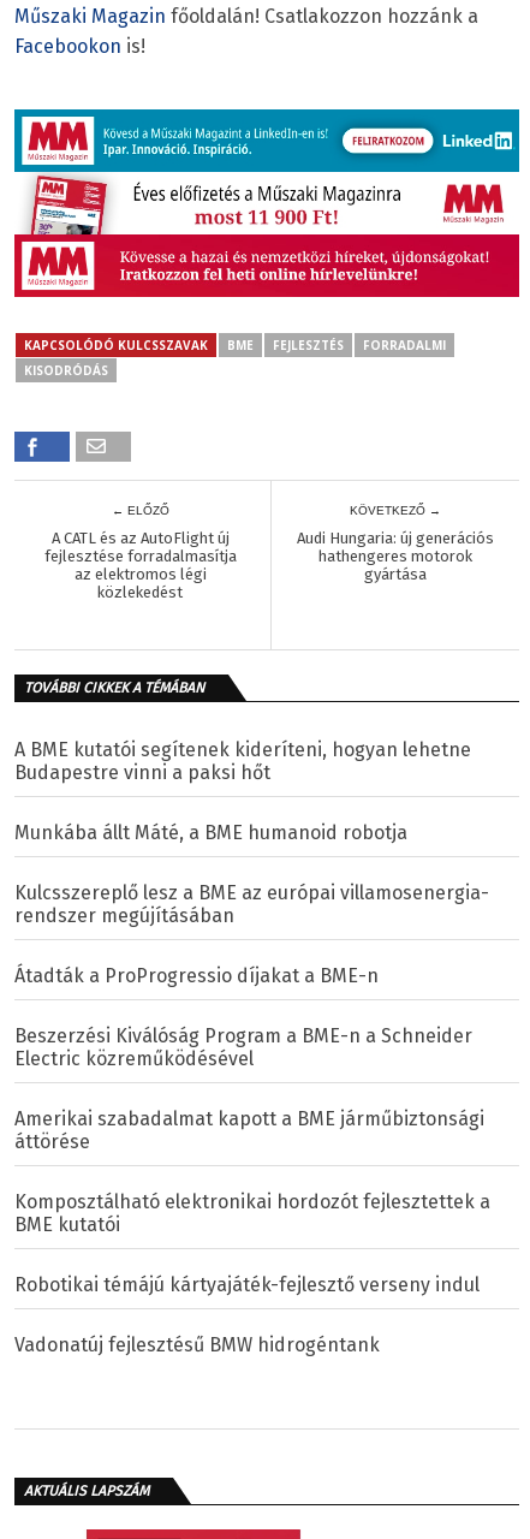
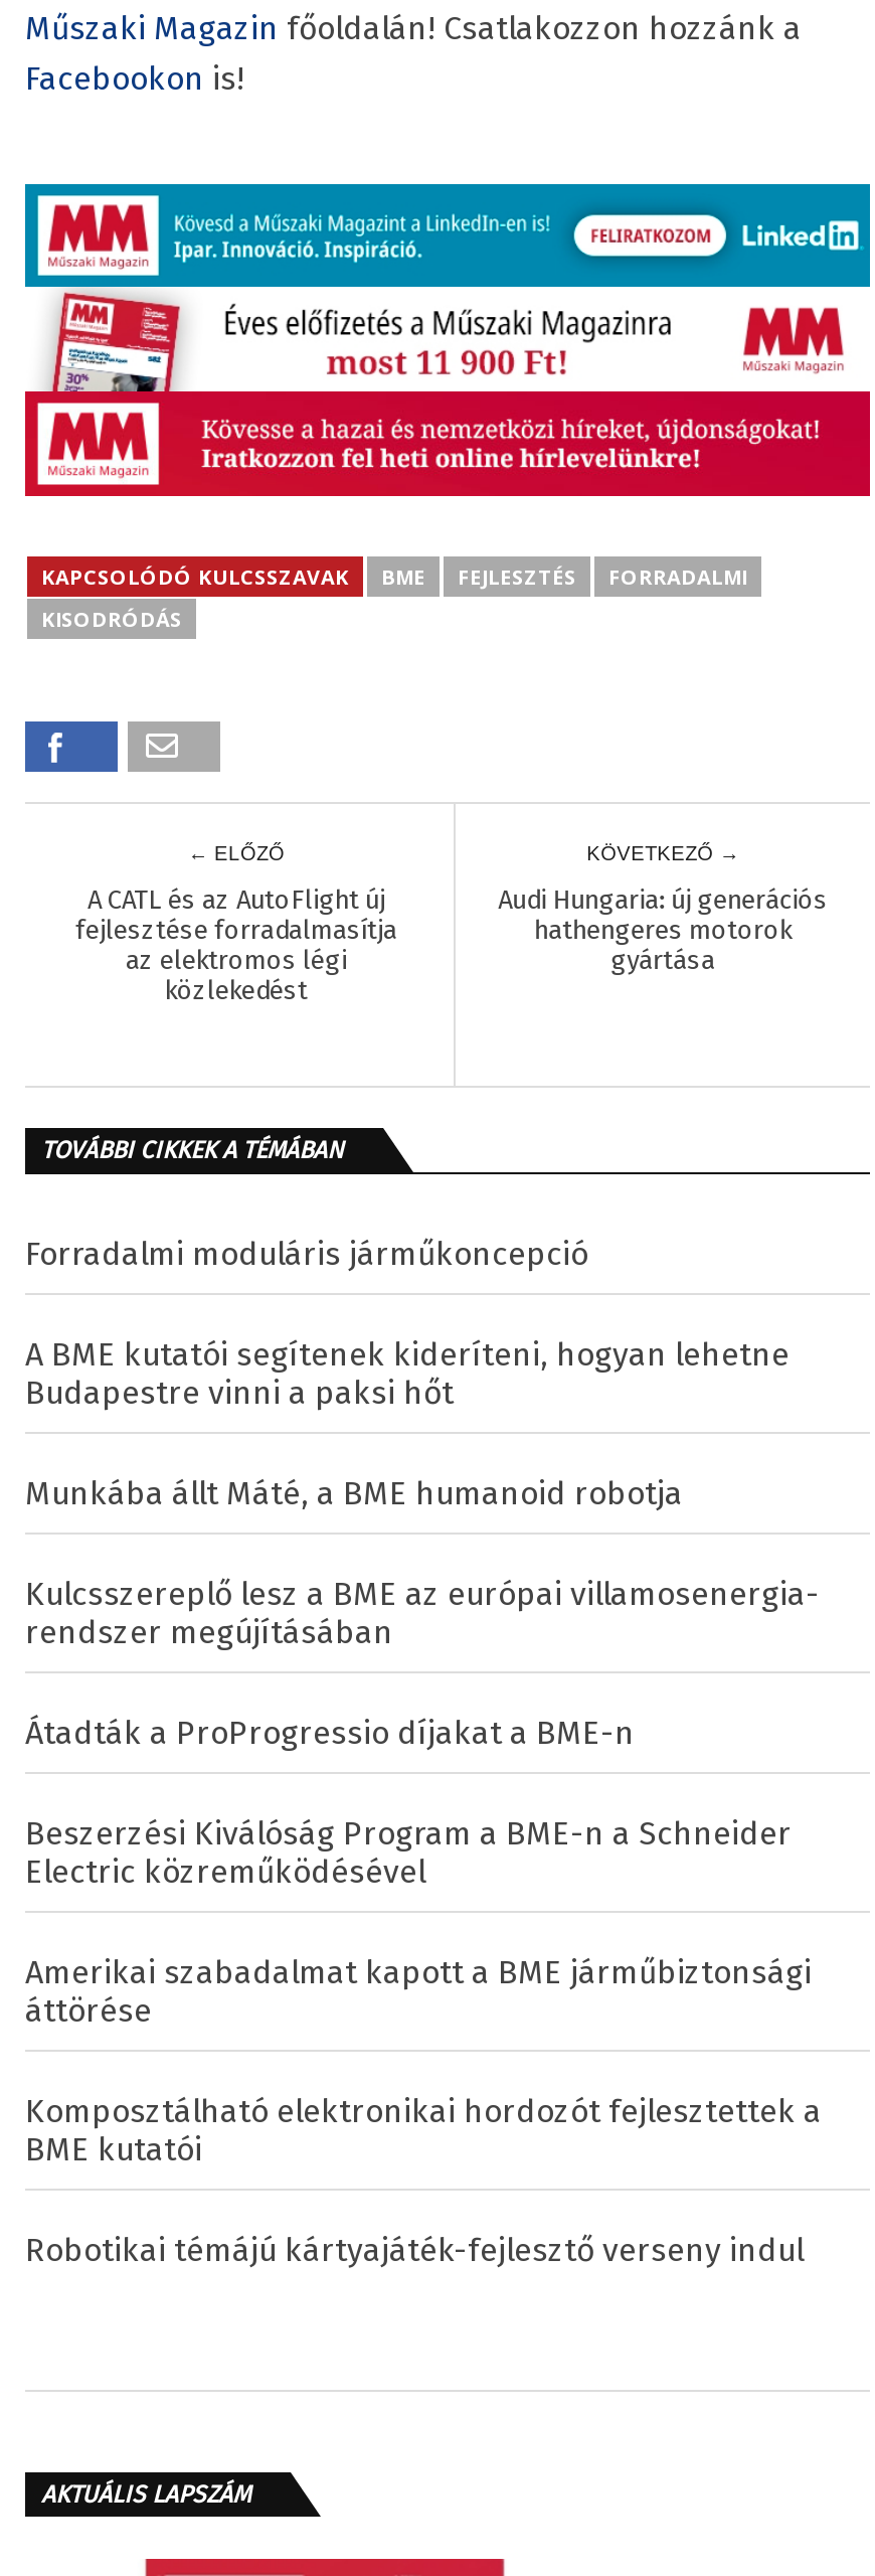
none -> [25,1235,588,1273] Forradalmi moduláris járműkoncepció
moved [14,738,490,1296] -> [25,1336,822,2269]: A BME kutatói segítenek kideríteni, hogyan lehetne | Budapestre vinni a paksi hőt | Munkába állt Máté, a BME humanoid robotja | ... | BME kutatói | Robotikai témájú kártyajáték-fejlesztő verseny indul
[14,1333,380,1356] Vadonatúj fejlesztésű BMW hidrogéntank -> none

